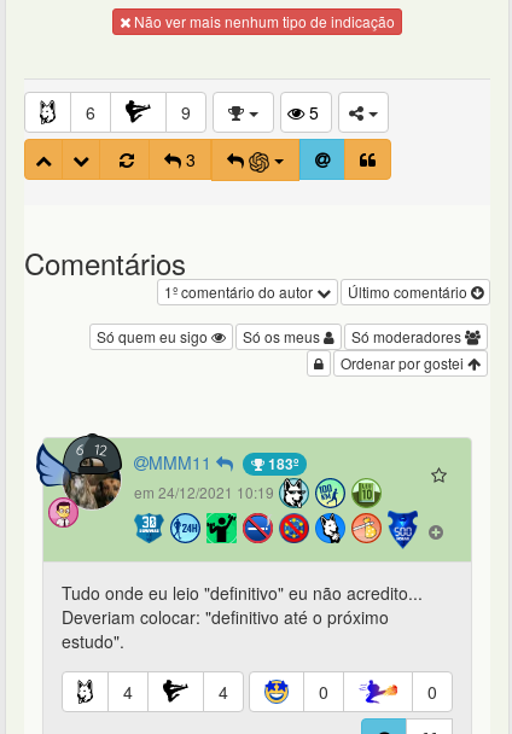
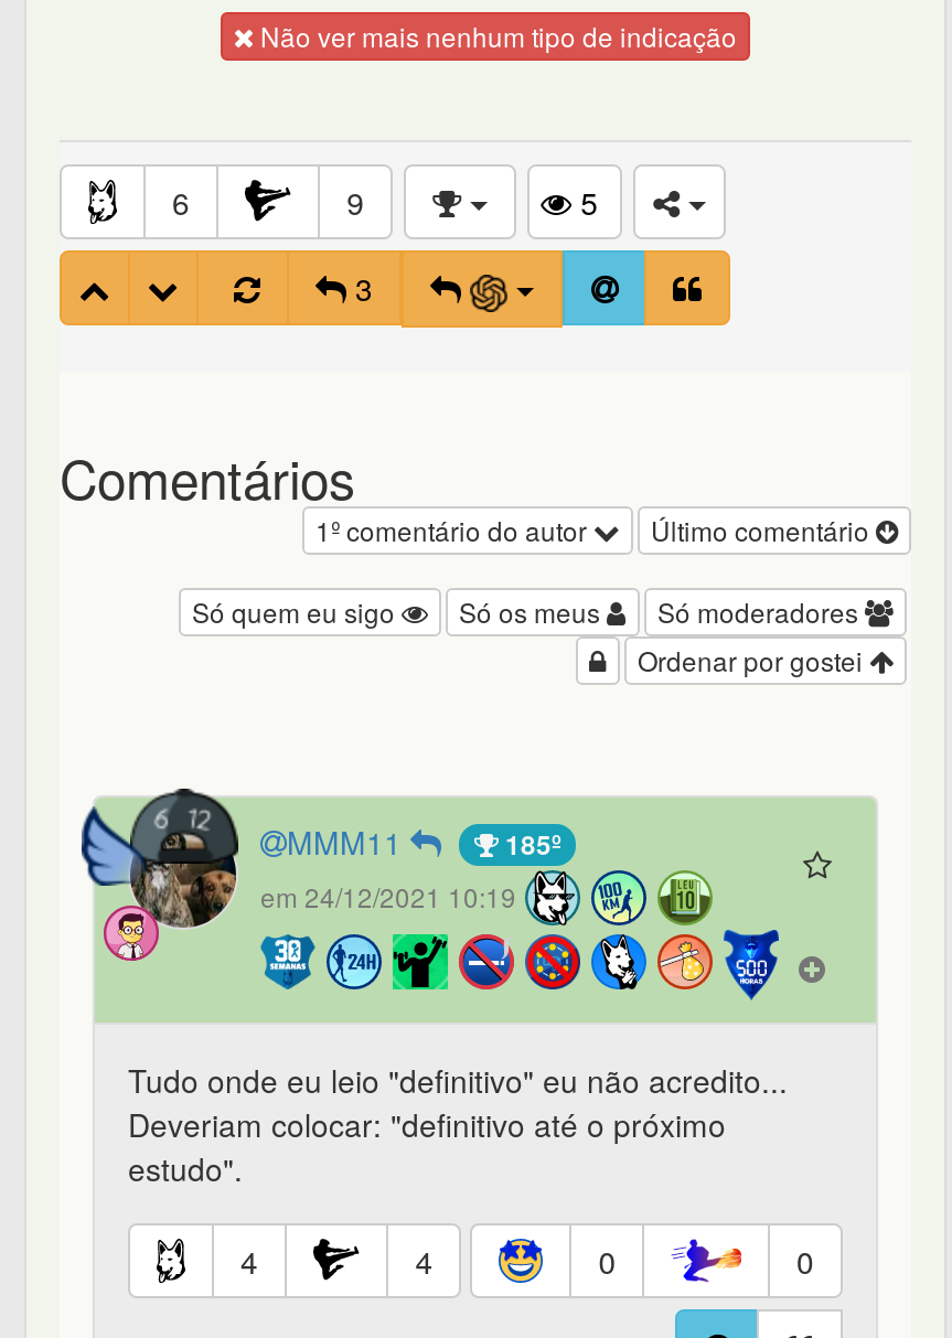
[264,452,298,474] 183º -> [499,823,560,863] 185º

